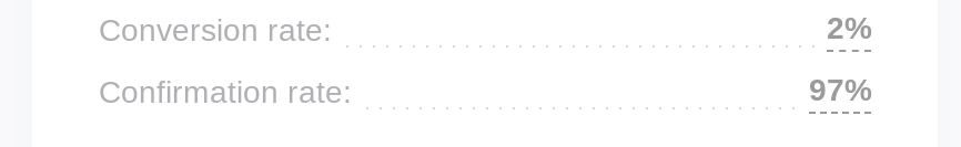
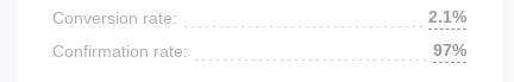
[827,10,871,45] 2% -> [428,7,466,26] 2.1%

